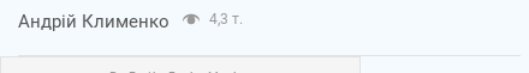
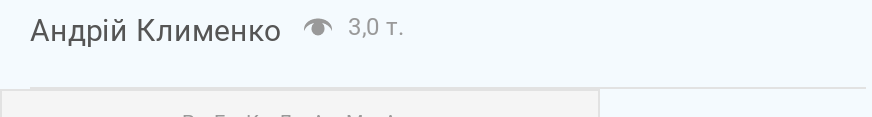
[209,11,243,28] 4,3 т. -> [348,13,404,41] 3,0 т.

